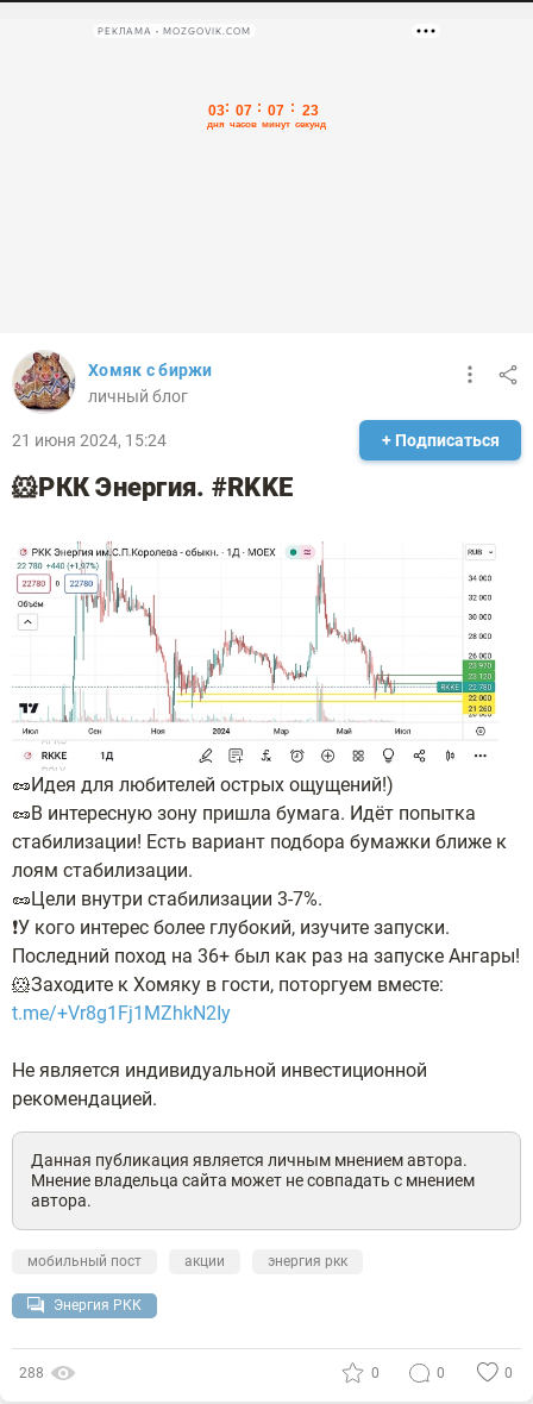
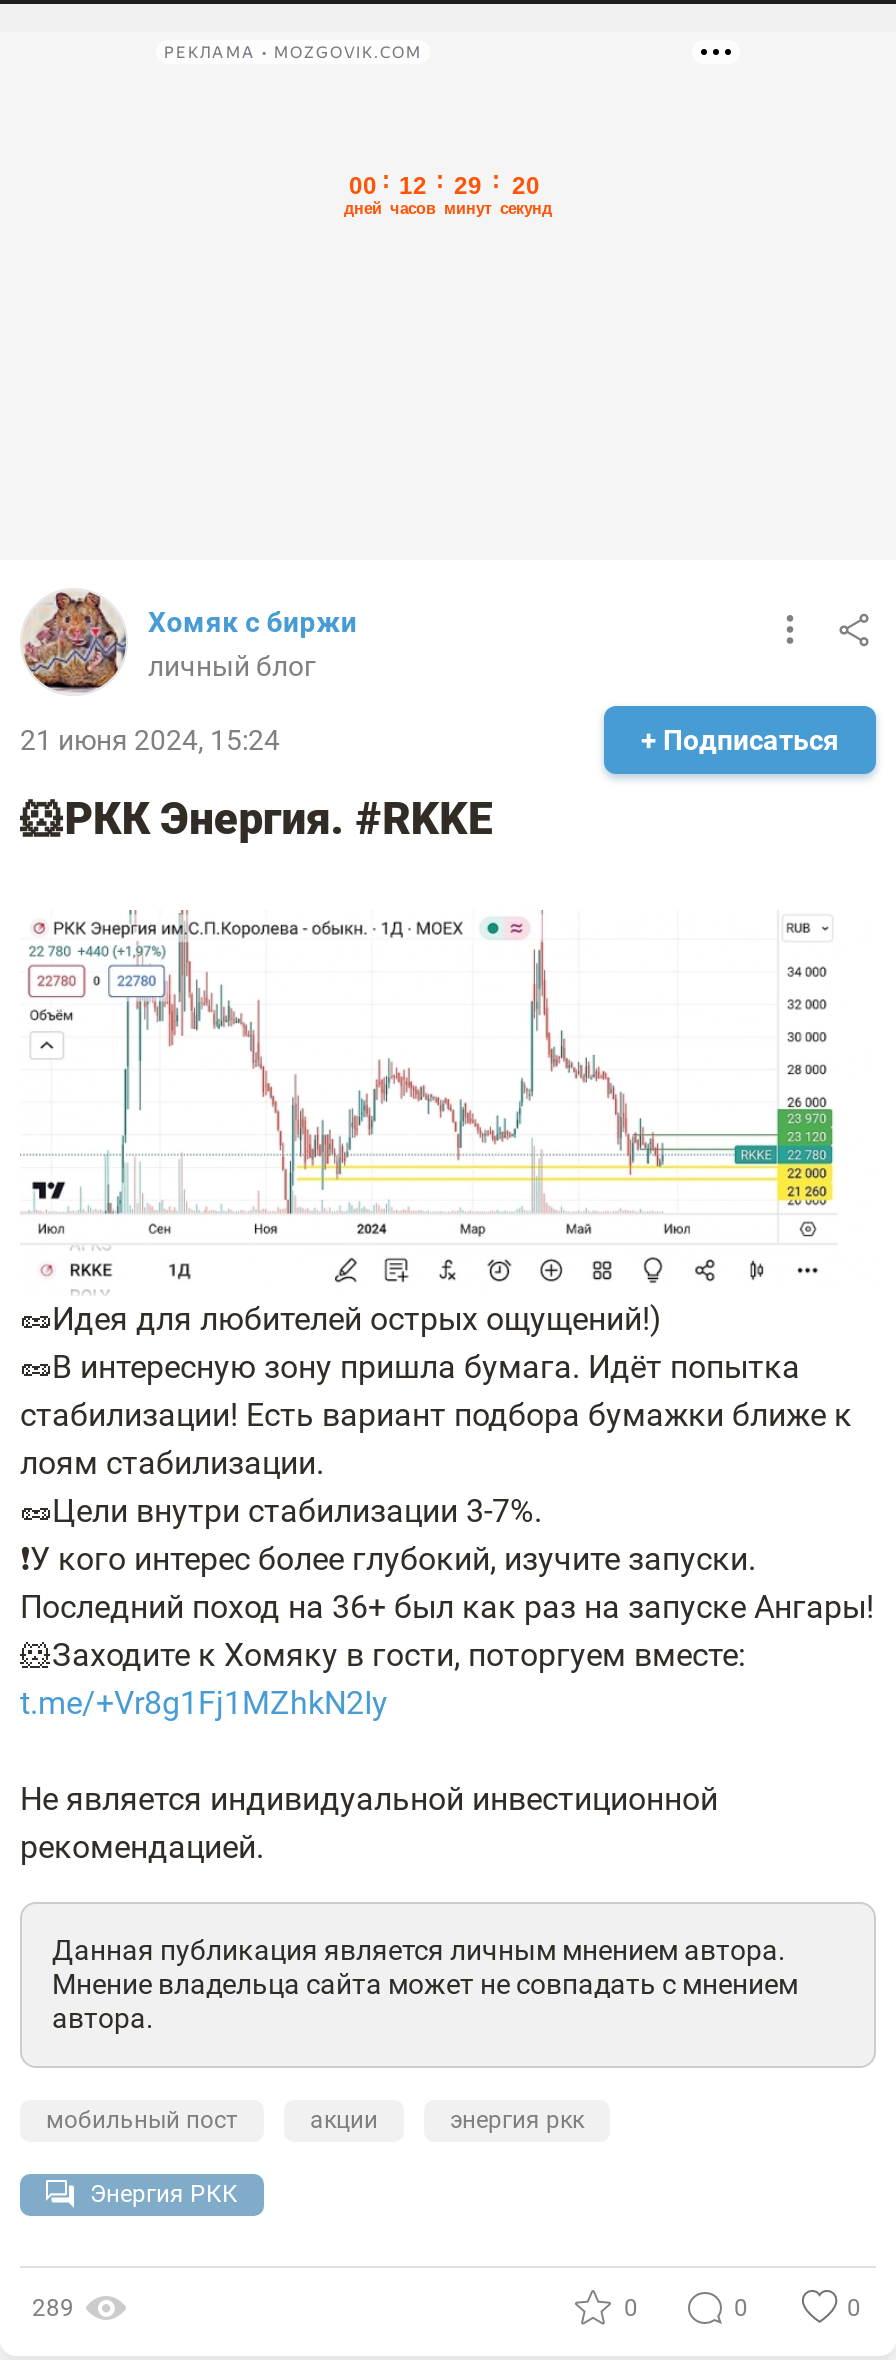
[19,1364,44,1381] 288 -> [32,2293,74,2321] 289

